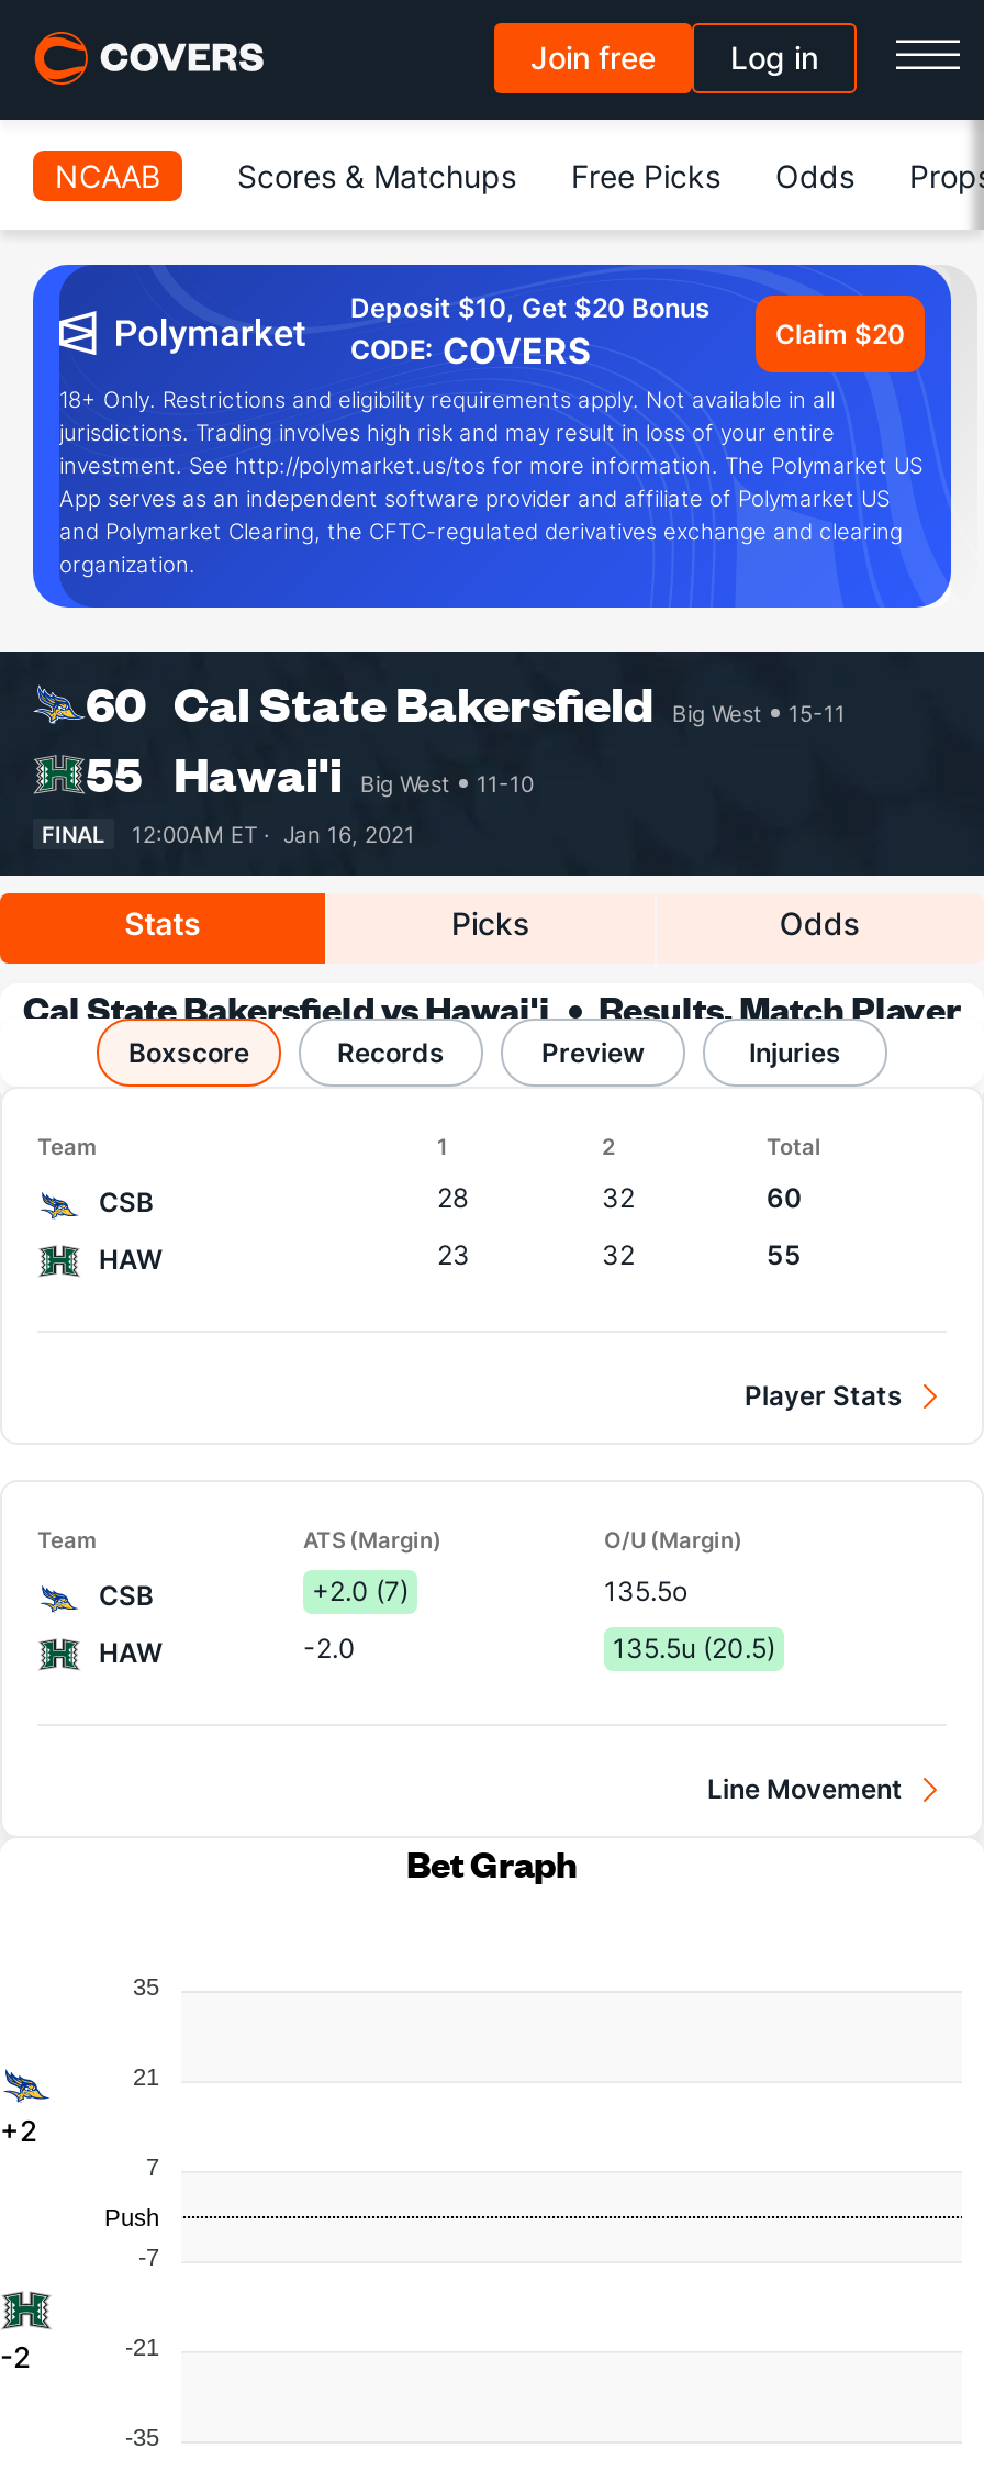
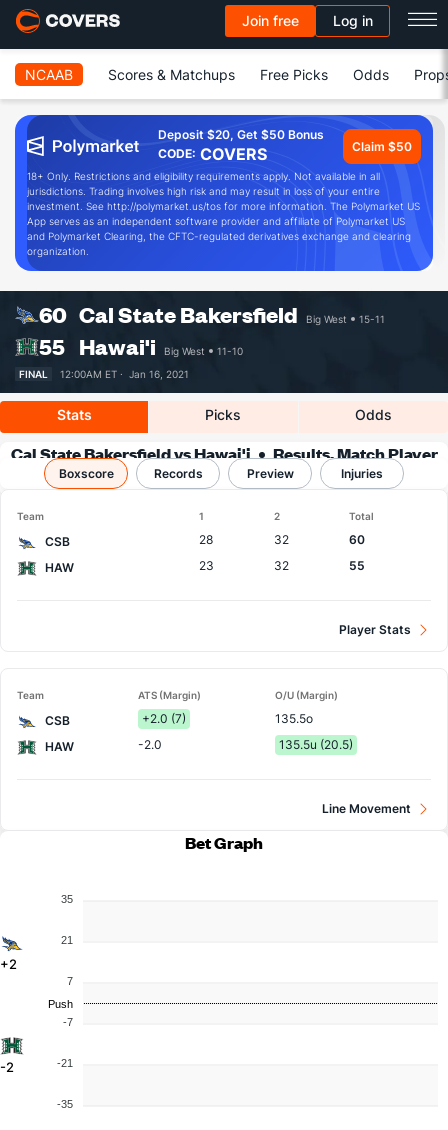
[350,291,711,324] Deposit $10, Get $20 Bonus -> [158,127,324,142] Deposit $20, Get $50 Bonus
[775,316,905,349] Claim $20 -> [352,138,412,153] Claim $50

